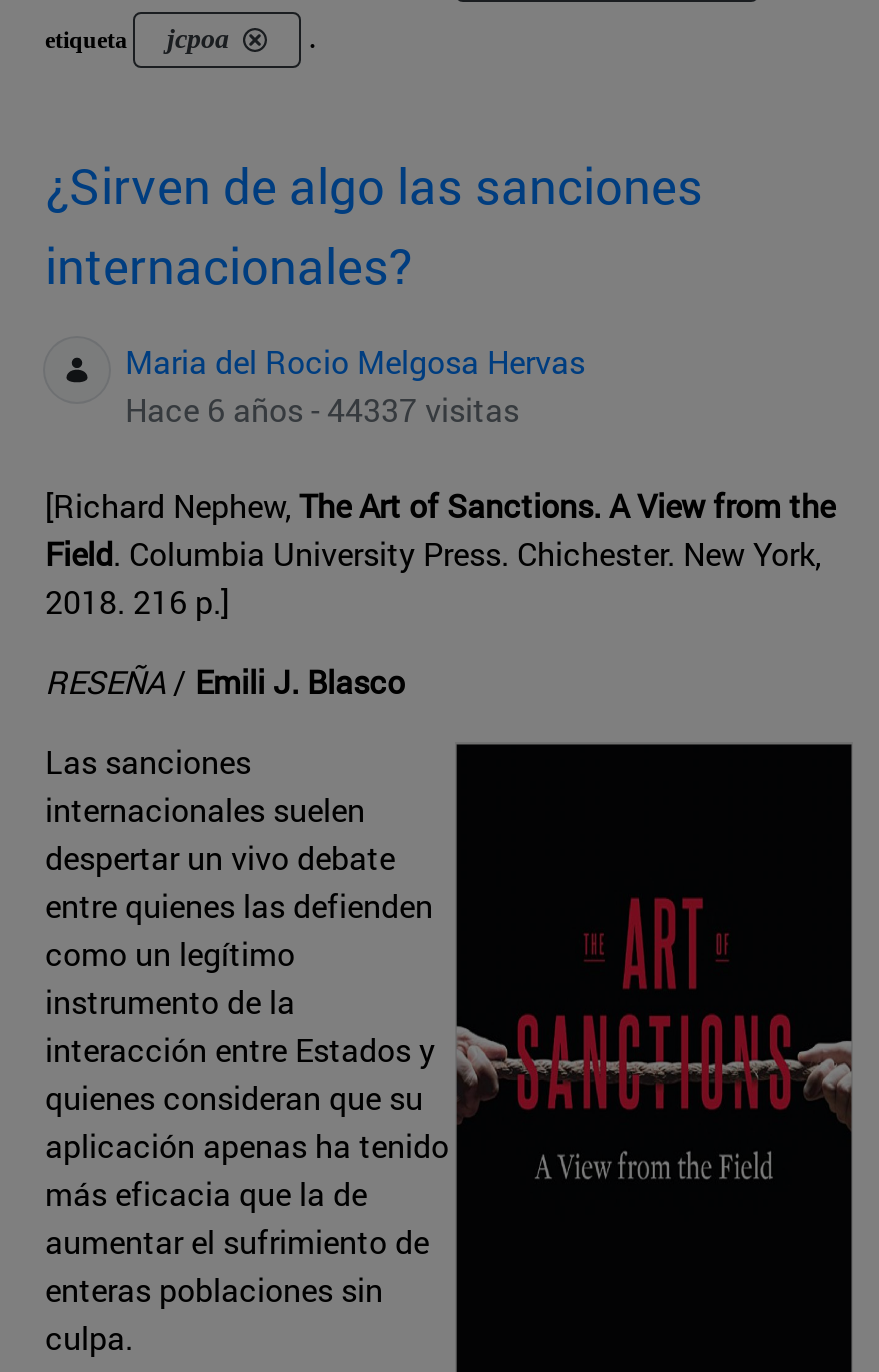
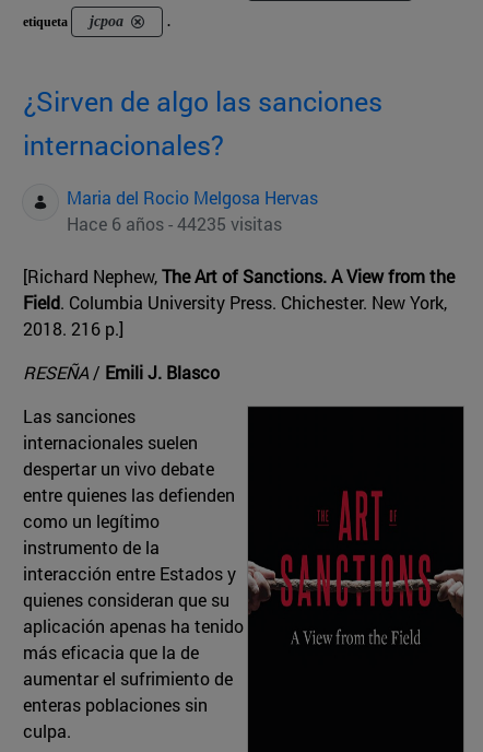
[125,389,519,431] Hace 6 años - 44337 visitas -> [67,212,282,235] Hace 6 años - 44235 visitas

